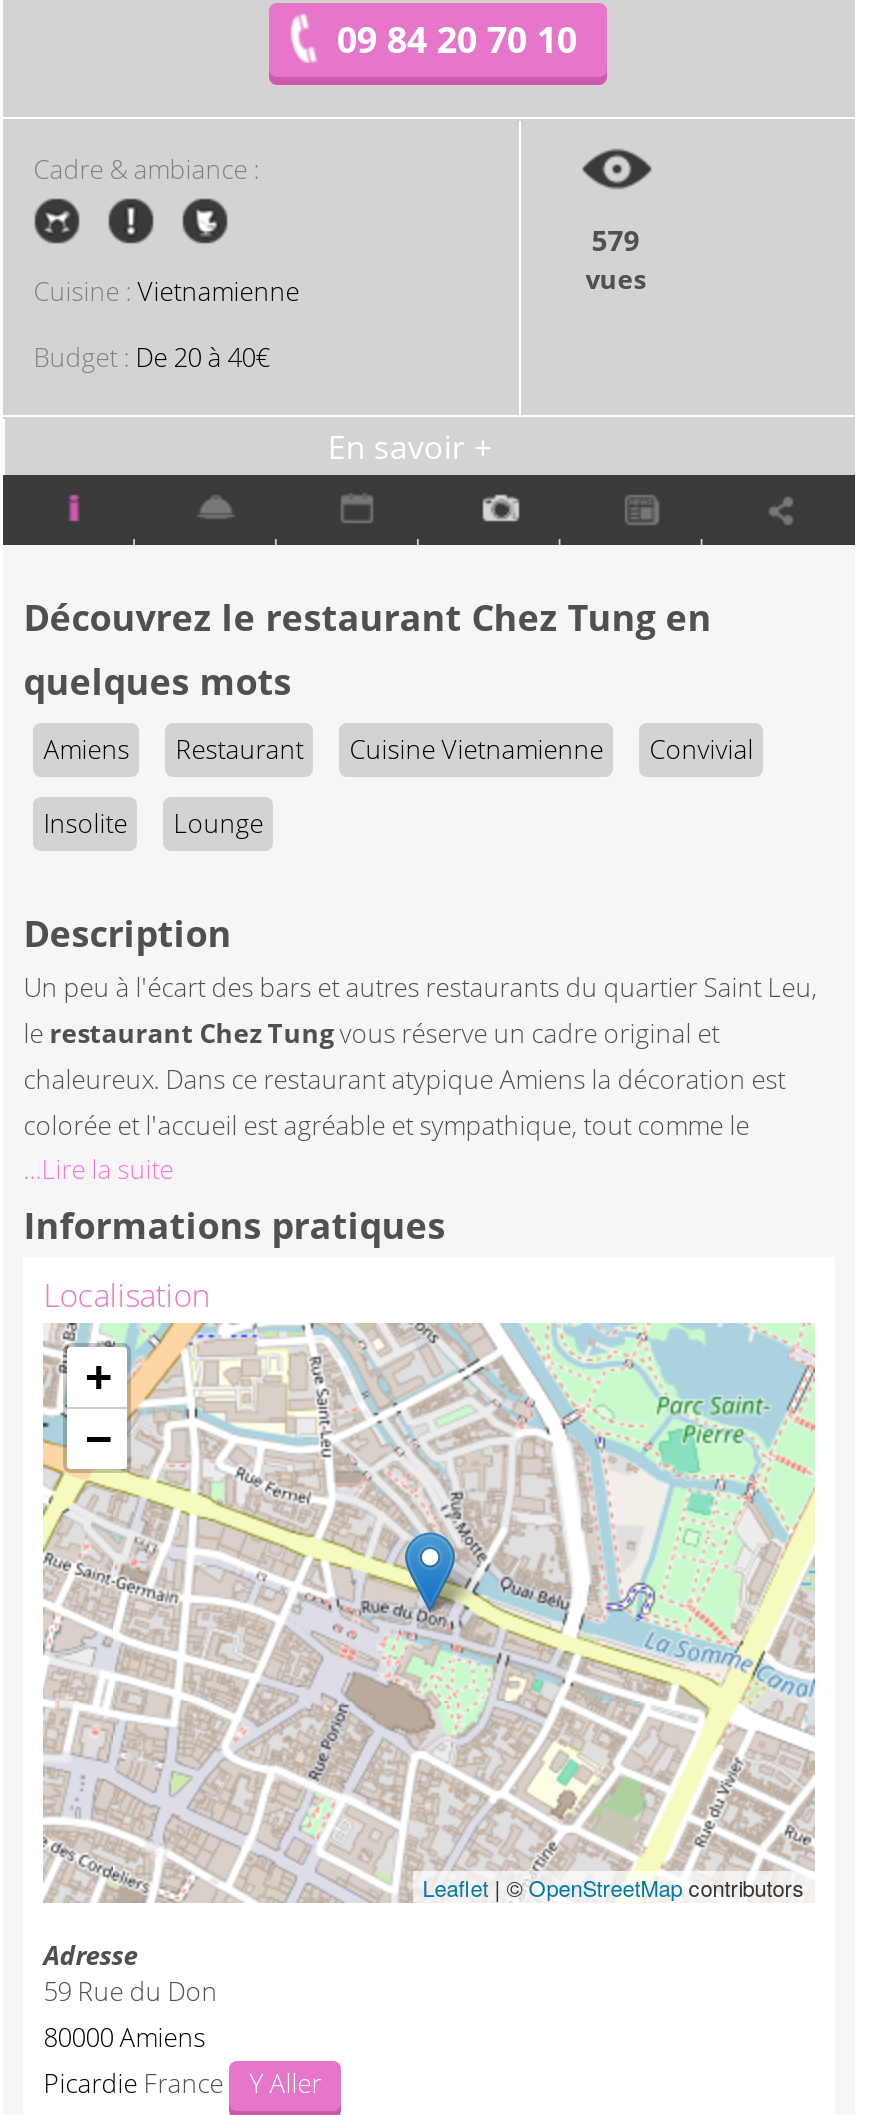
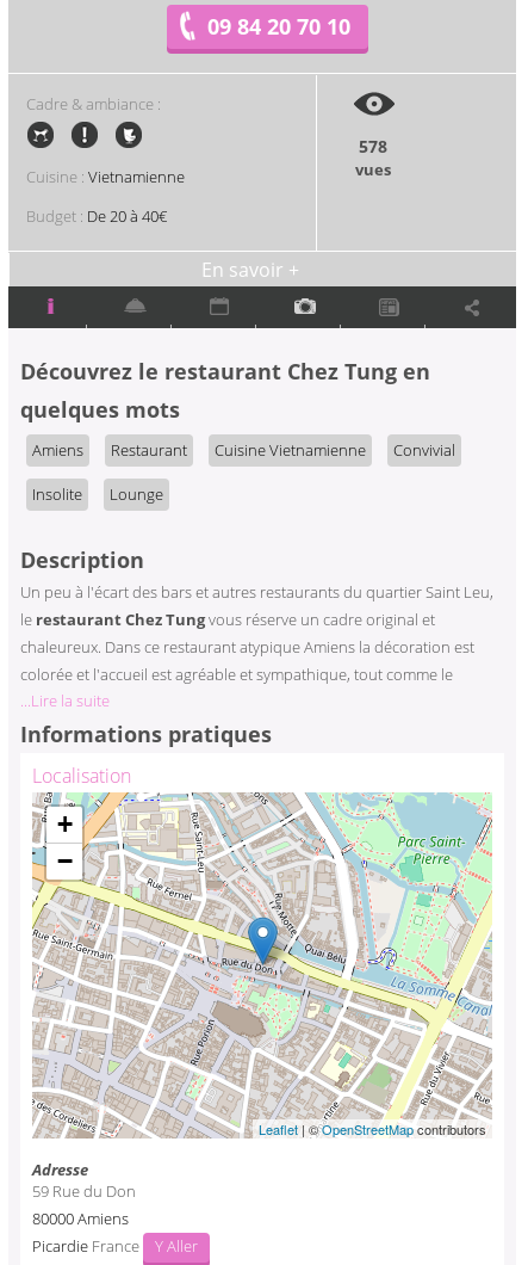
[591,222,639,260] 579 -> [359,135,388,158] 578

